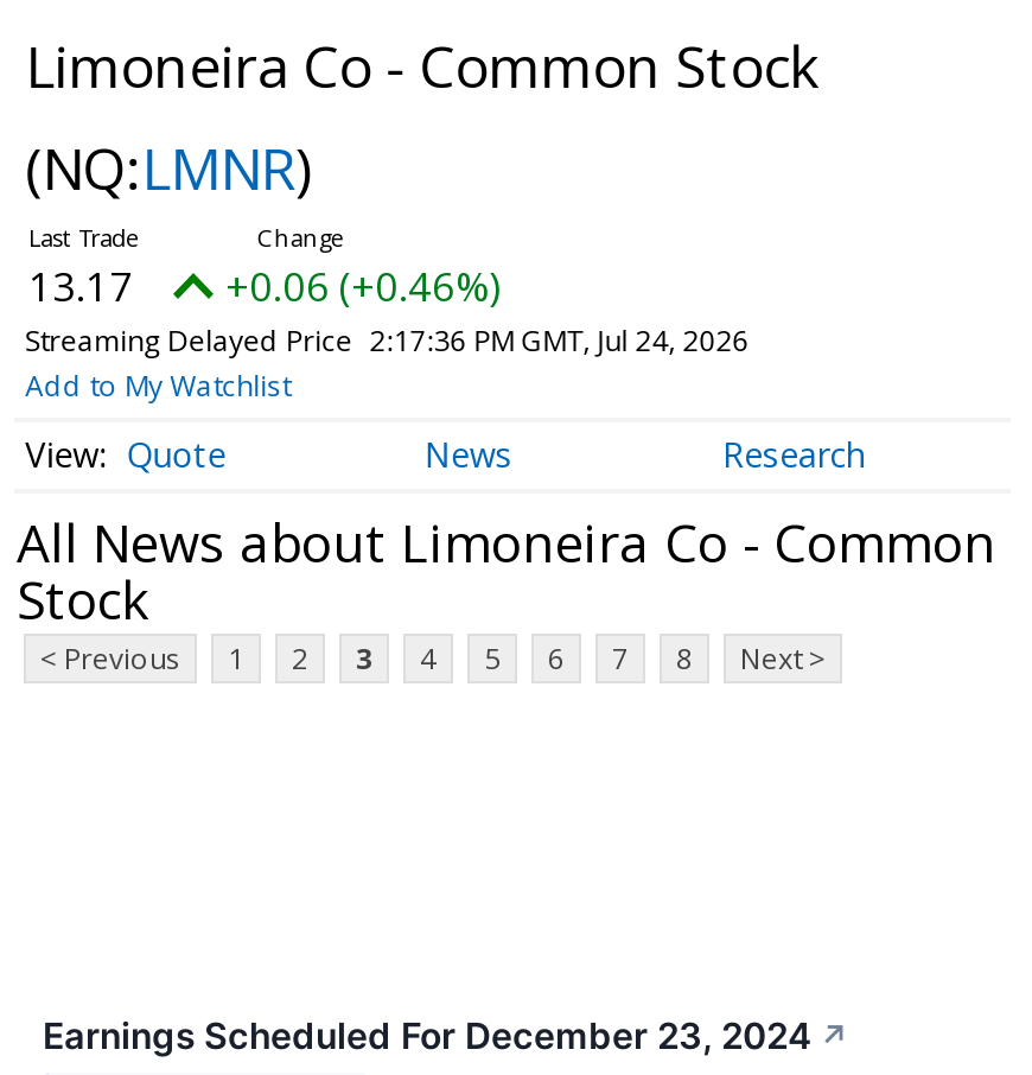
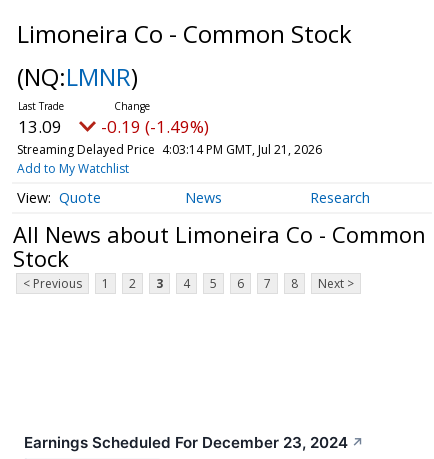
[28,259,133,313] 13.17 -> [18,115,62,138] 13.09
[225,259,501,313] +0.06 (+0.46%) -> [101,115,209,138] -0.19 (-1.49%)
[25,320,749,361] Streaming Delayed Price 2:17:36 PM GMT, Jul 24, 2026 -> [17,141,322,158] Streaming Delayed Price 4:03:14 PM GMT, Jul 21, 2026

